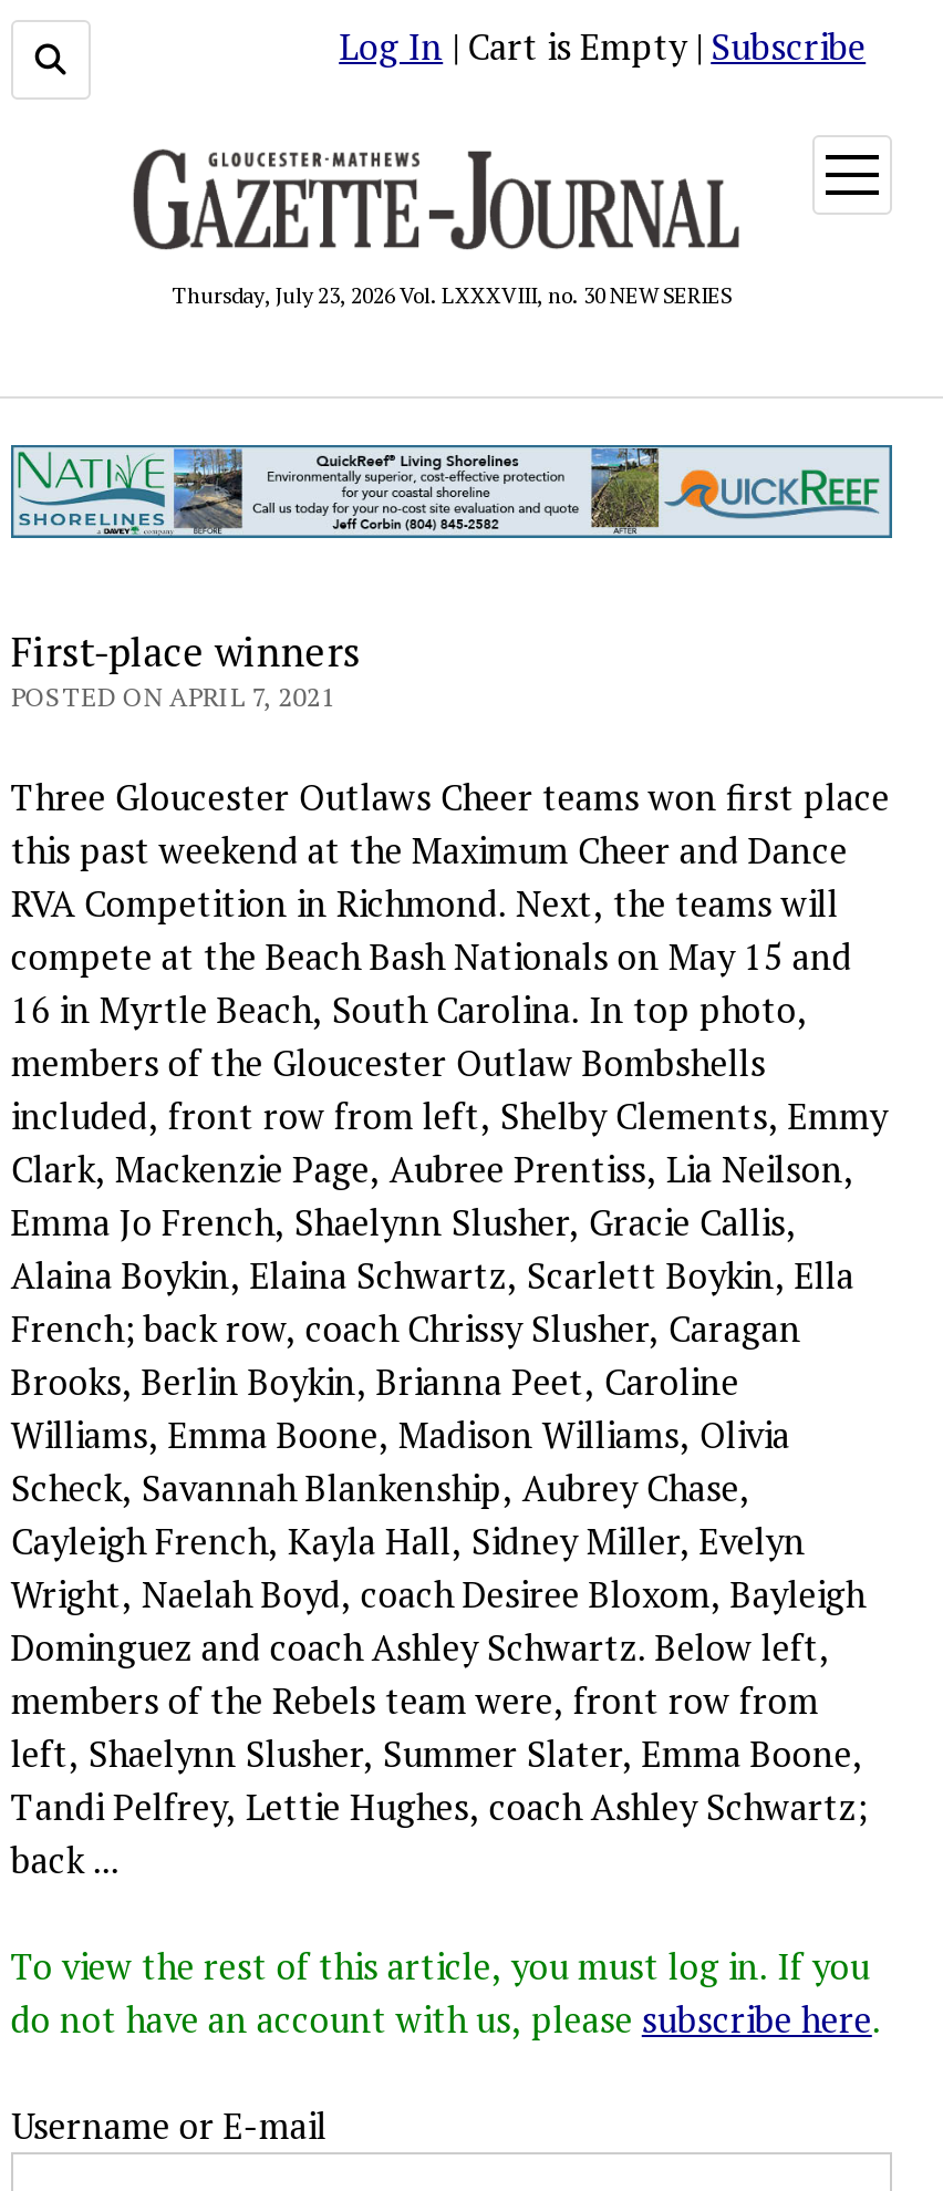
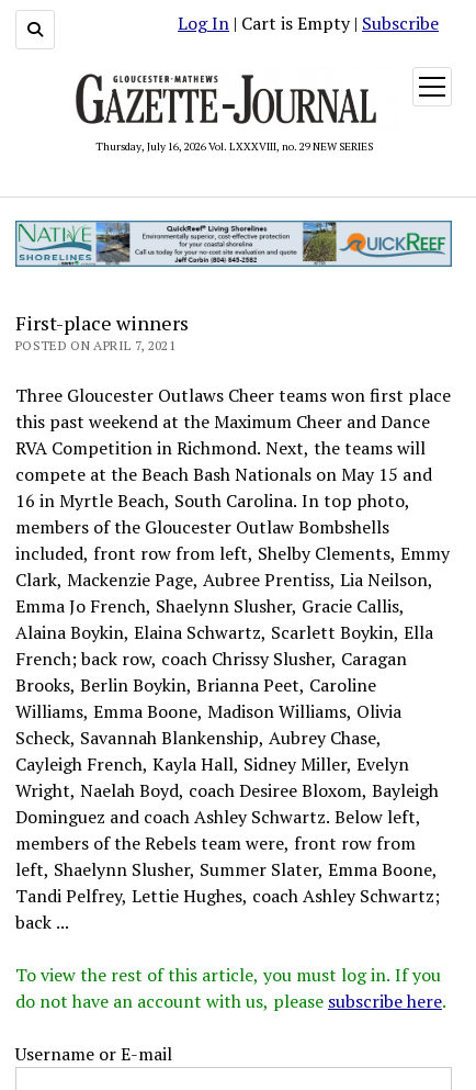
[172,281,732,310] Thursday, July 23, 2026 Vol. LXXXVIII, no. 30 NEW SERIES -> [95,139,372,154] Thursday, July 16, 2026 Vol. LXXXVIII, no. 29 NEW SERIES

